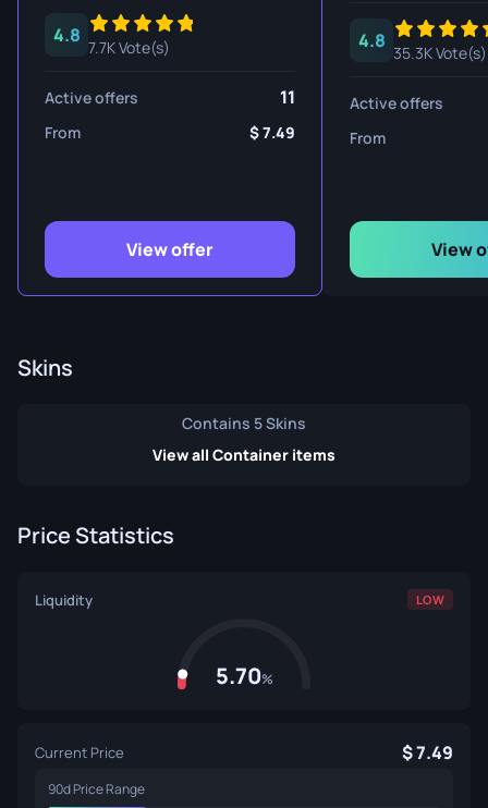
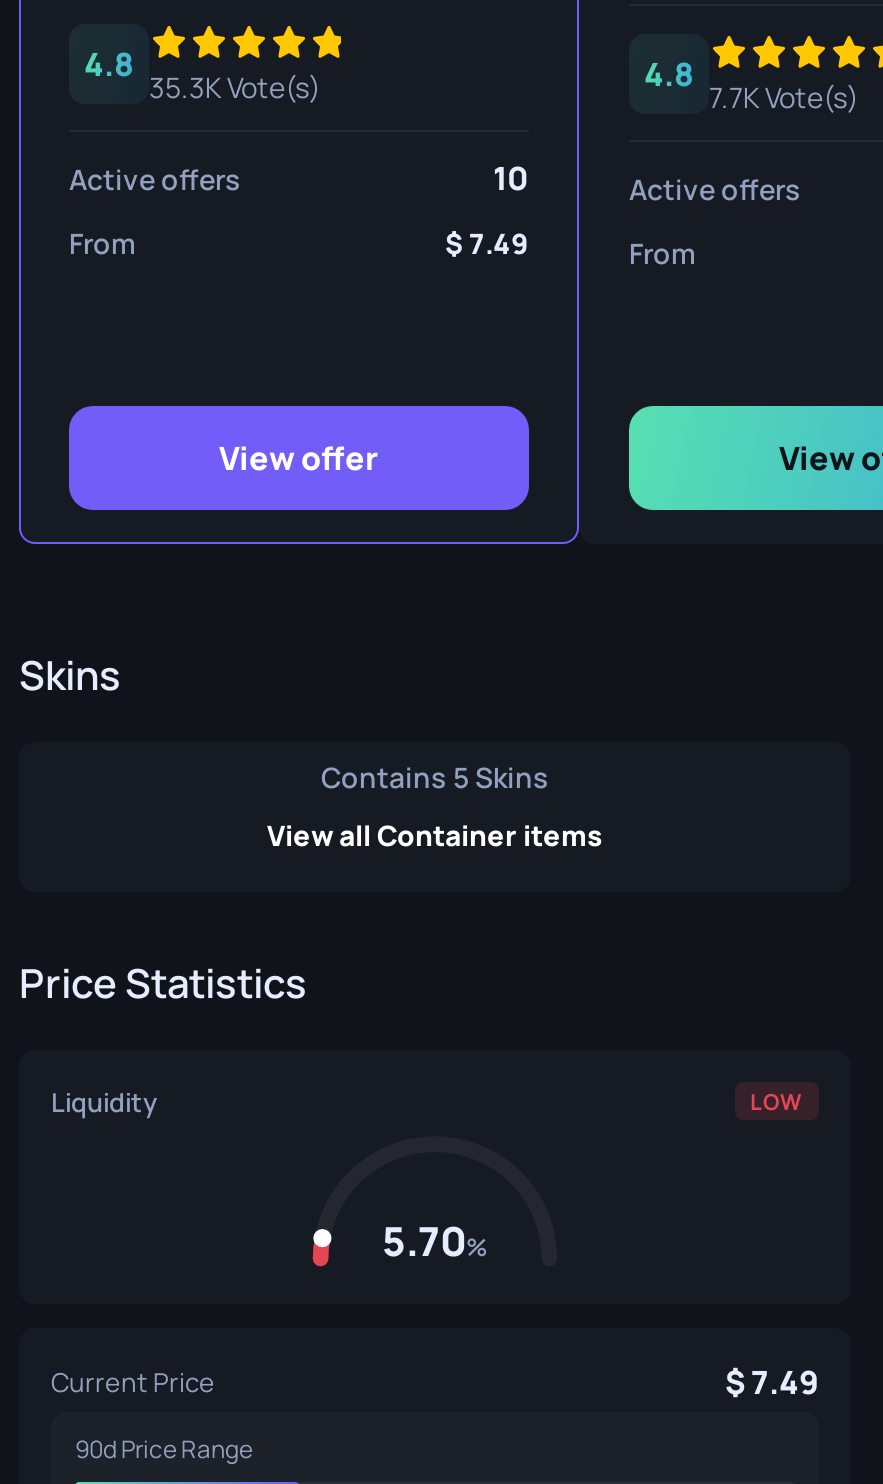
[88,37,170,58] 7.7K Vote(s) -> [149,68,321,106] 35.3K Vote(s)
[393,42,487,63] 35.3K Vote(s) -> [709,78,859,116] 7.7K Vote(s)
[280,85,295,109] 11 -> [493,156,529,200] 10

